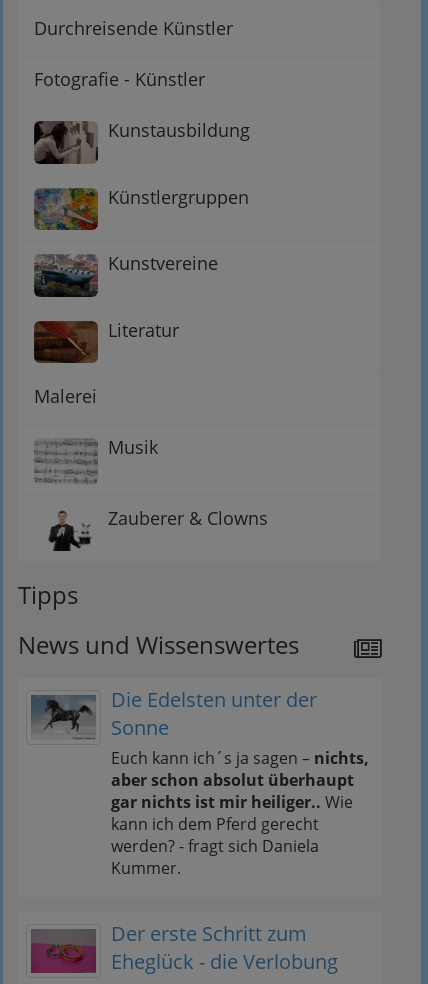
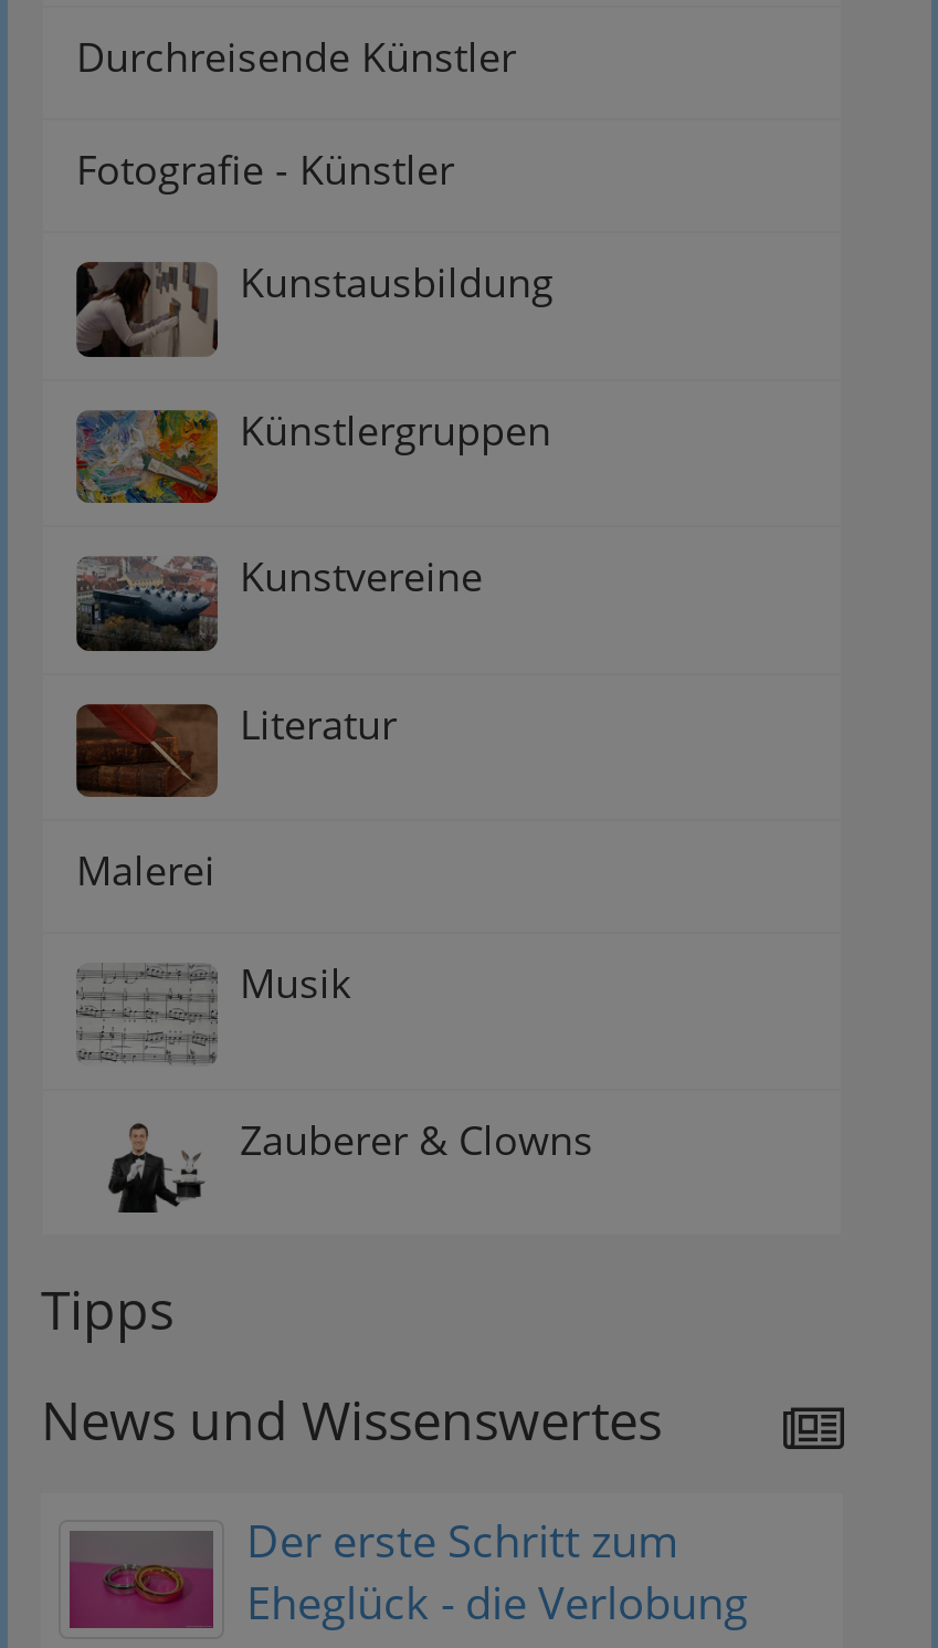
[30,686,369,879] [image] | Die Edelsten unter der | Sonne | Euch kann ich´s ja sagen – nichts, | aber schon absolut überhaupt | gar nichts ist mir heiliger.. Wie | kann ich dem Pferd gerecht | werden? - fragt sich Daniela | Kummer. -> none

